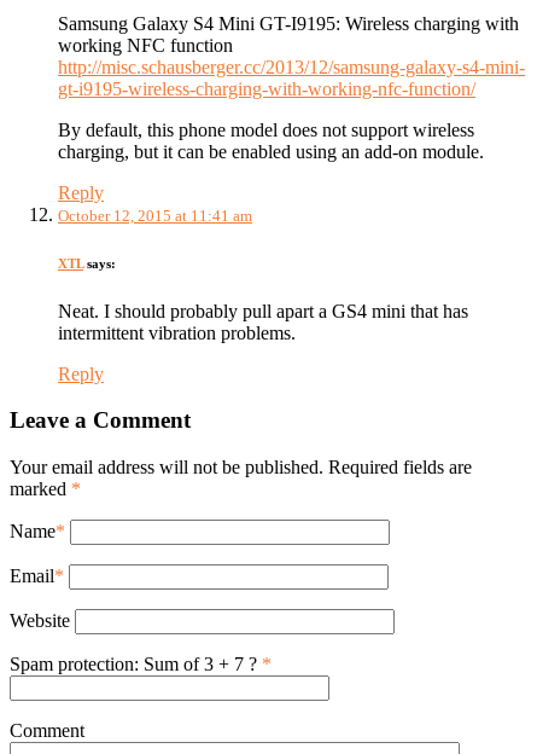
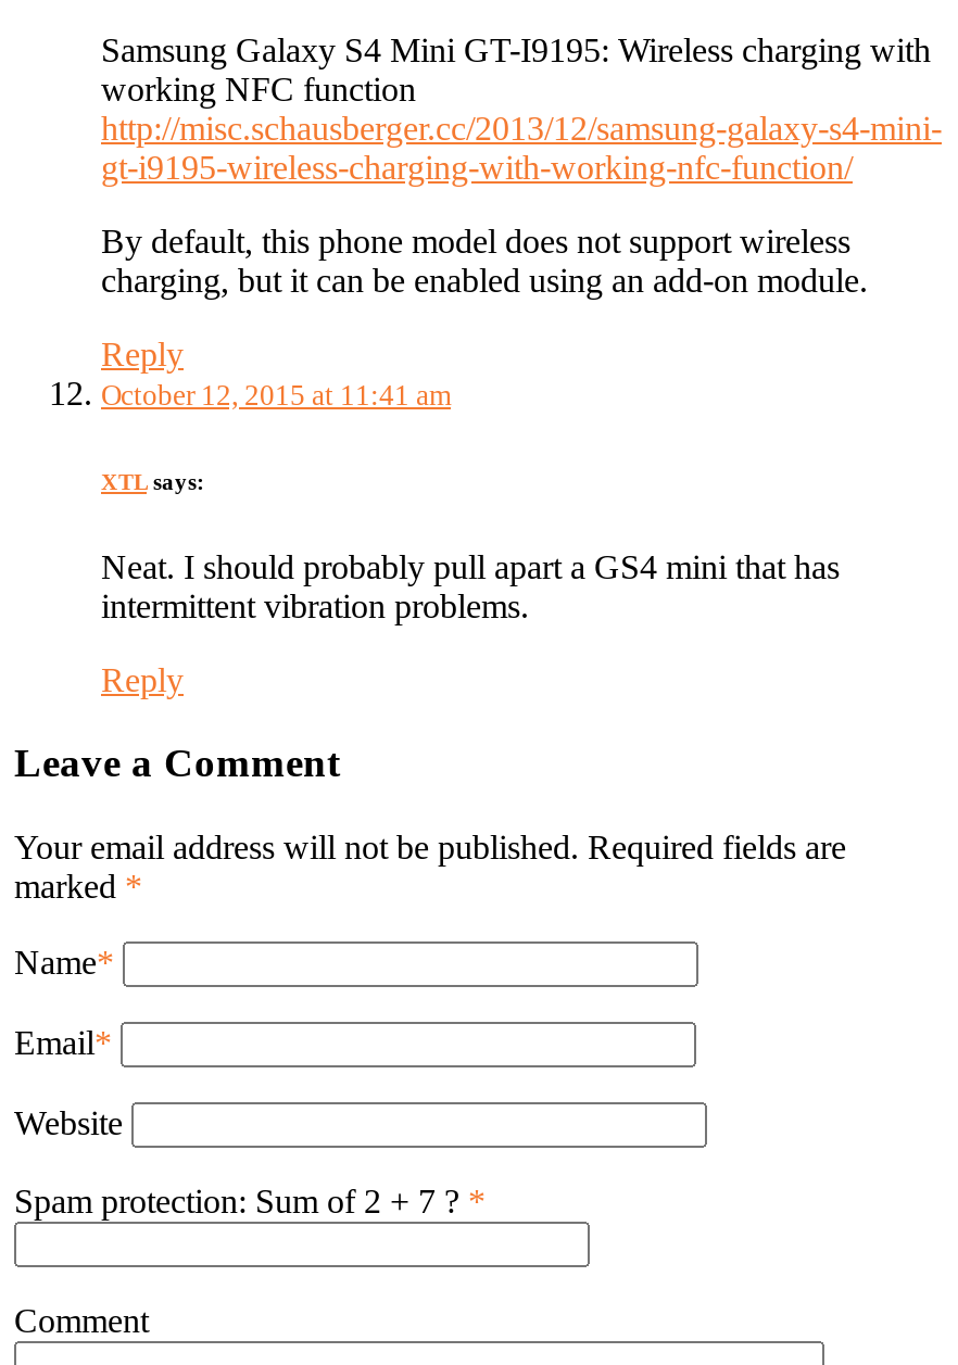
[10,654,272,674] Spam protection: Sum of 3 + 7 ? * -> [14,1183,486,1219] Spam protection: Sum of 2 + 7 ? *

